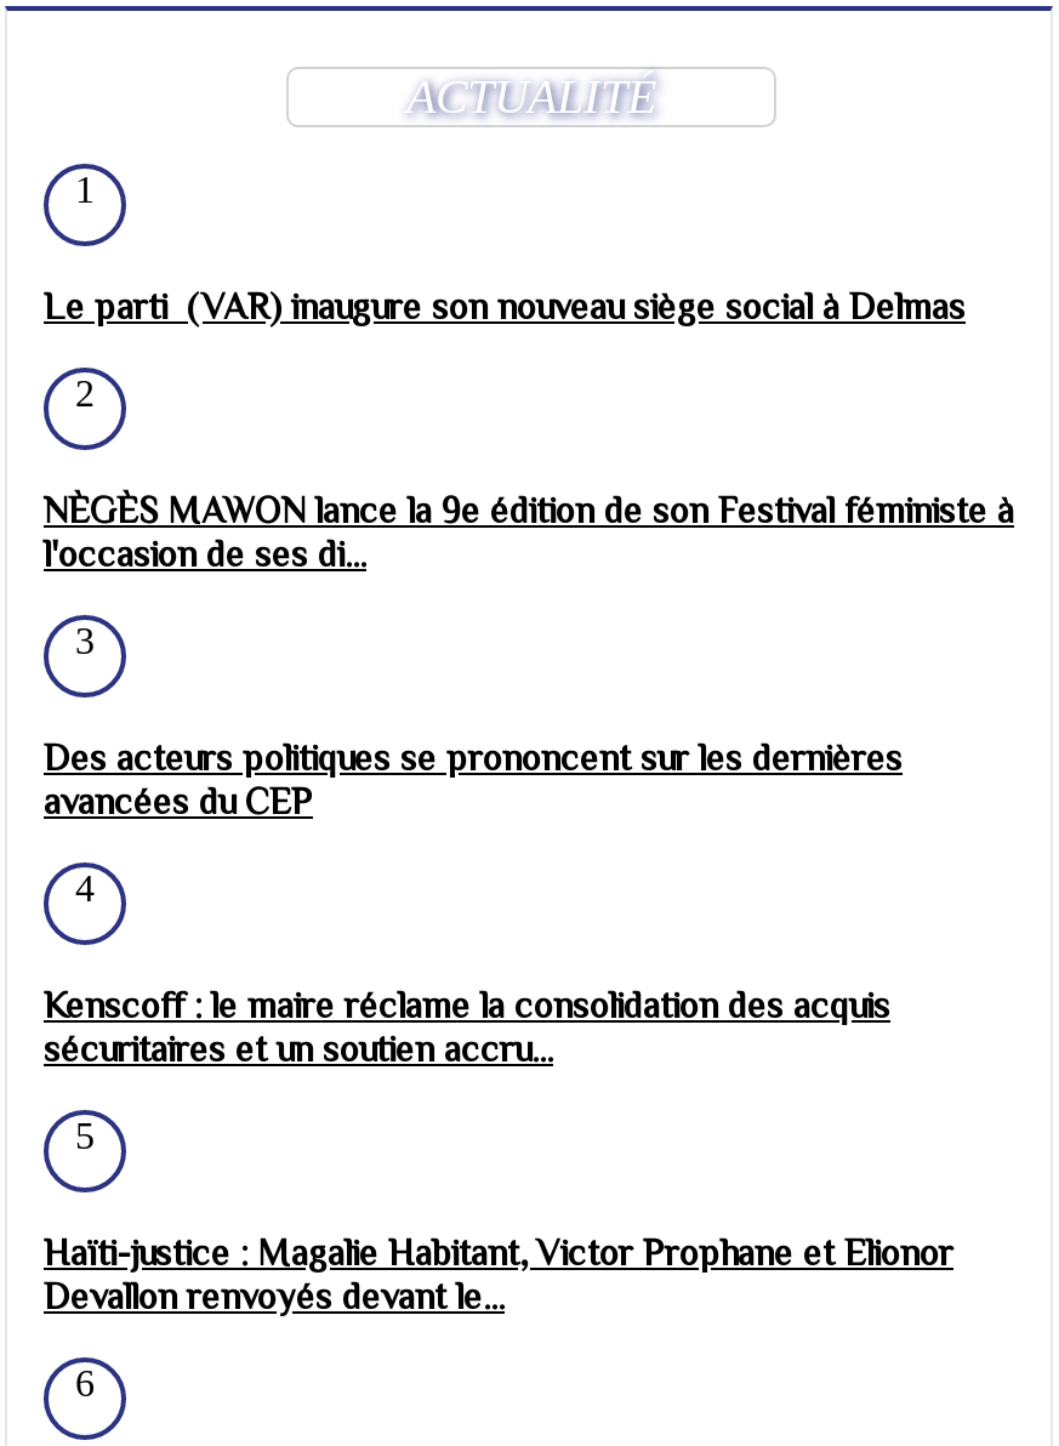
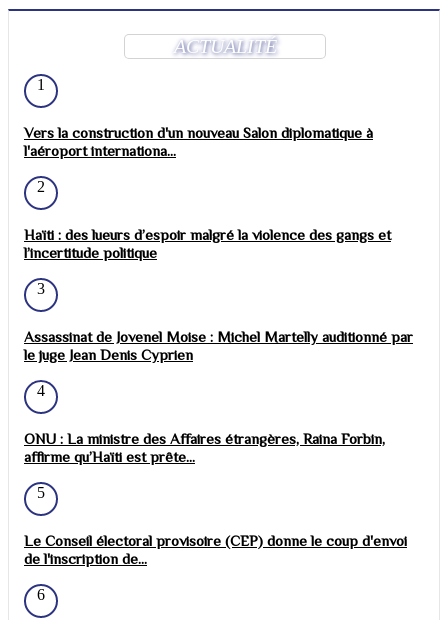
[44,286,966,327] Le parti (VAR) inaugure son nouveau siège social à Delmas -> [24,124,373,159] Vers la construction d'un nouveau Salon diplomatique à | l'aéroport internationa...
[44,489,1014,574] NÈGÈS MAWON lance la 9e édition de son Festival féministe à | l'occasion de ses di... -> [24,226,391,261] Haïti : des lueurs d’espoir malgré la violence des gangs et | l’incertitude politique
[44,737,903,822] Des acteurs politiques se prononcent sur les dernières | avancées du CEP -> [24,328,413,363] Assassinat de Jovenel Moise : Michel Martelly auditionné par | le juge Jean Denis Cyprien
[44,984,890,1069] Kenscoff : le maire réclame la consolidation des acquis | sécuritaires et un soutien accru... -> [24,430,385,465] ONU : La ministre des Affaires étrangères, Raina Forbin, | affirme qu’Haïti est prête...
[44,1232,953,1317] Haïti-justice : Magalie Habitant, Victor Prophane et Elionor | Devallon renvoyés devant le... -> [24,532,407,567] Le Conseil électoral provisoire (CEP) donne le coup d'envoi | de l'inscription de...

